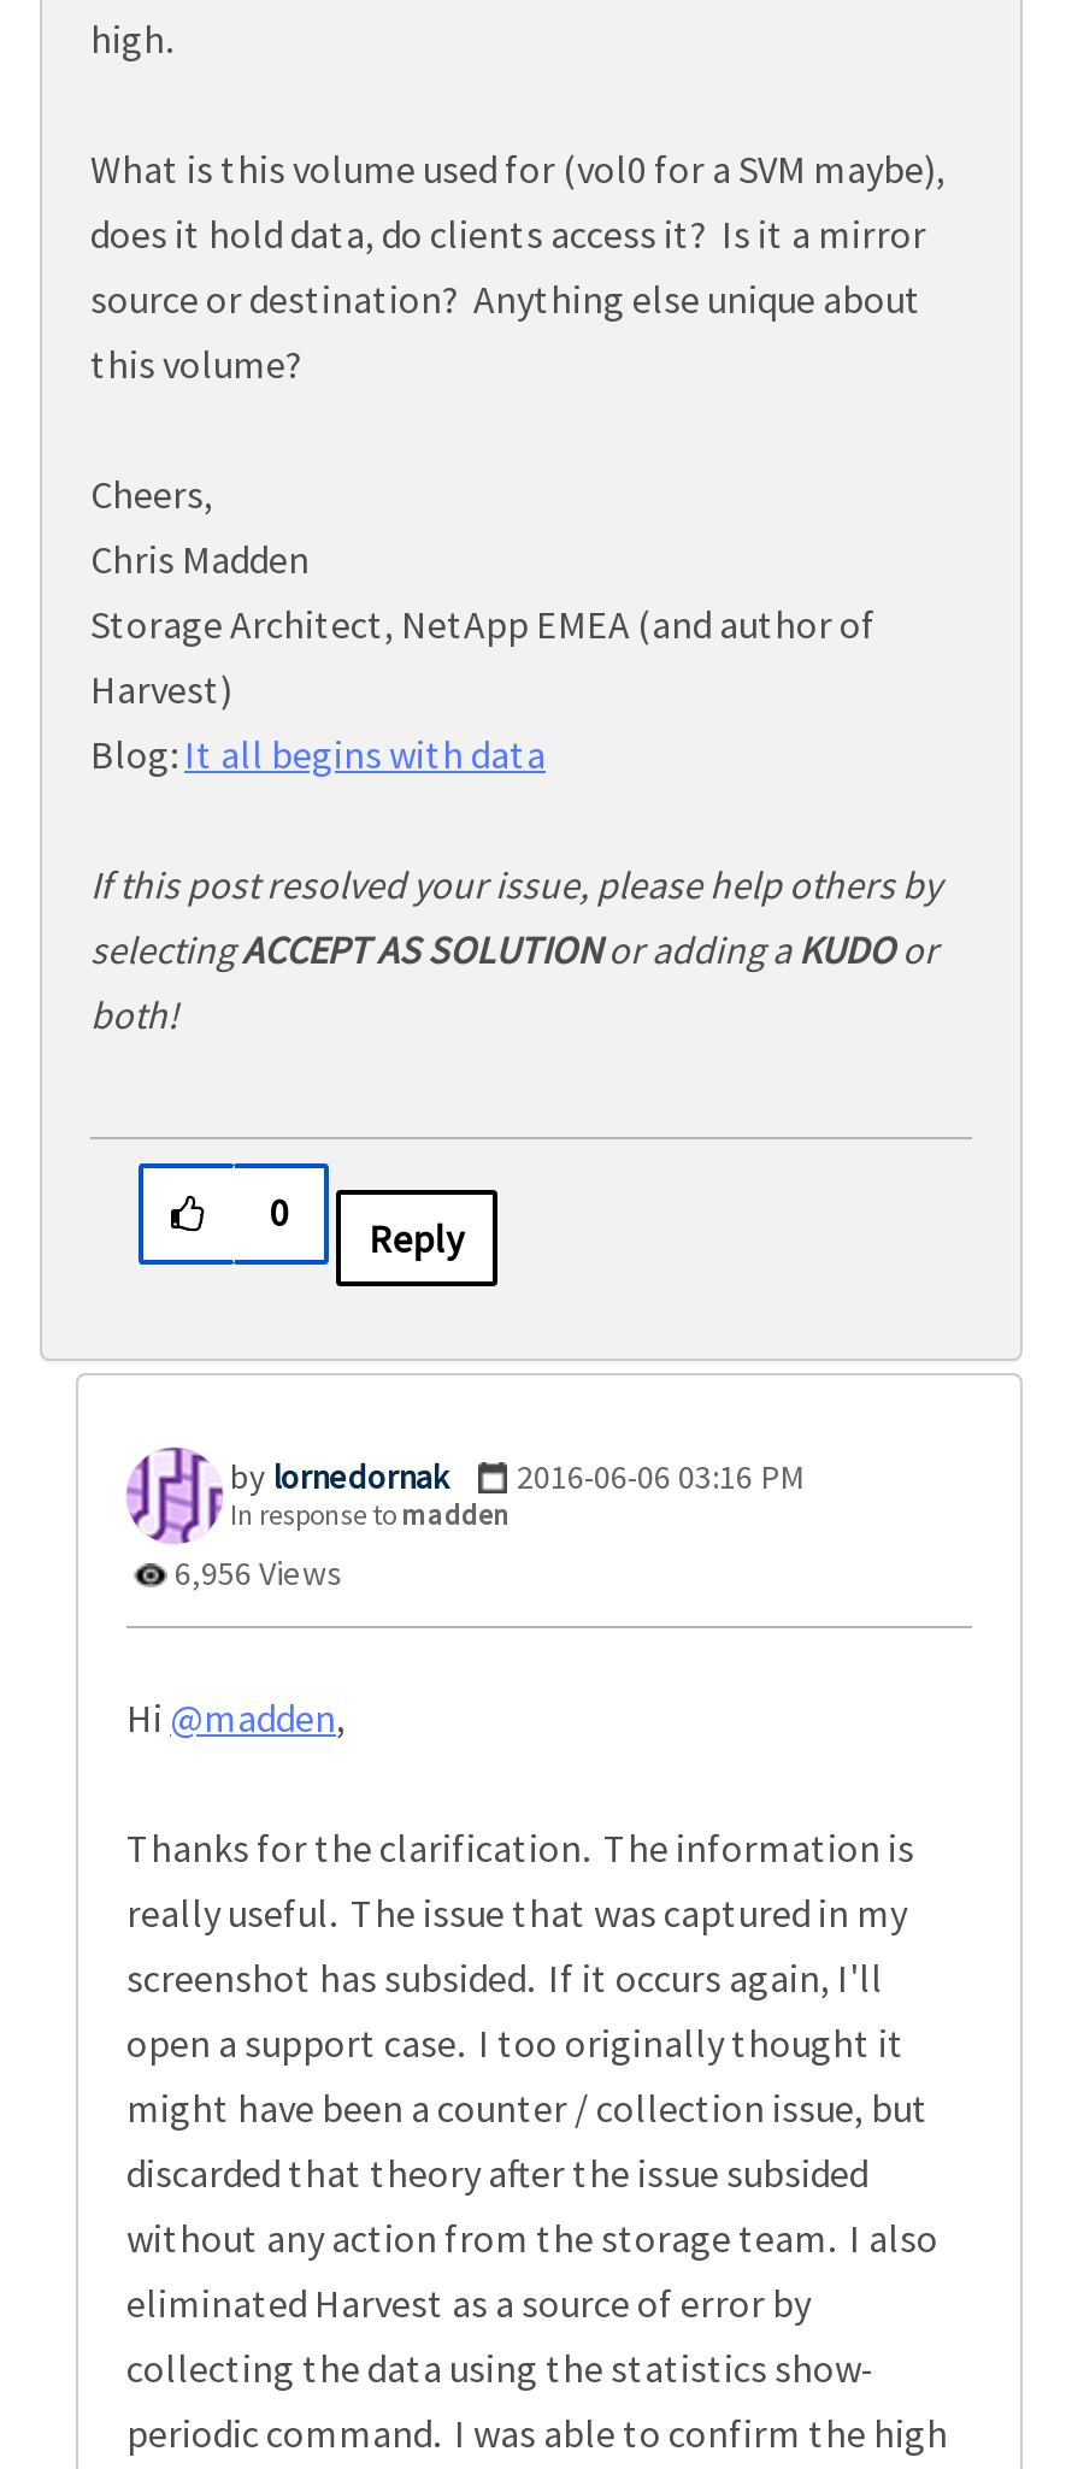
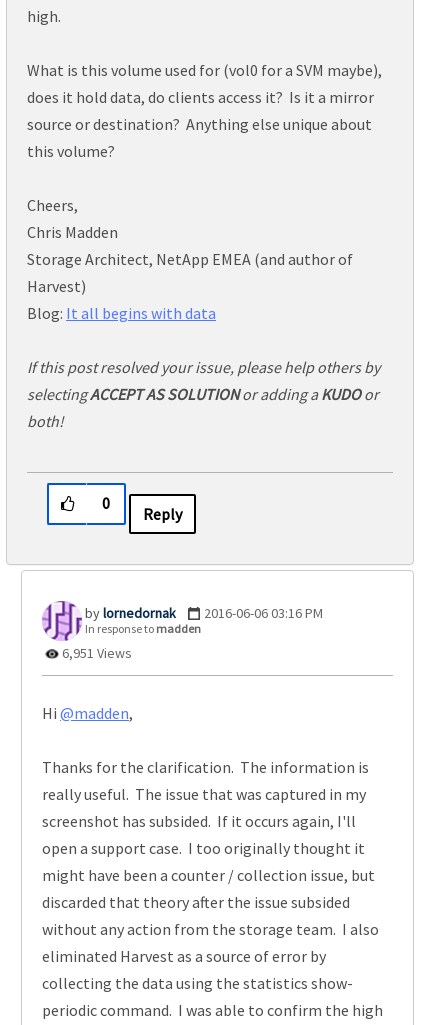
[167,1551,343,1594] 6,956 Views -> [59,644,132,662] 6,951 Views

